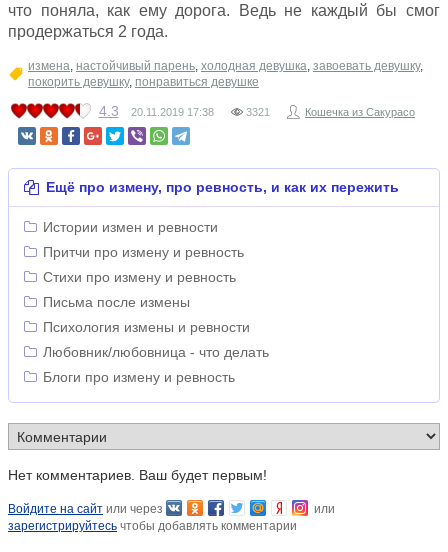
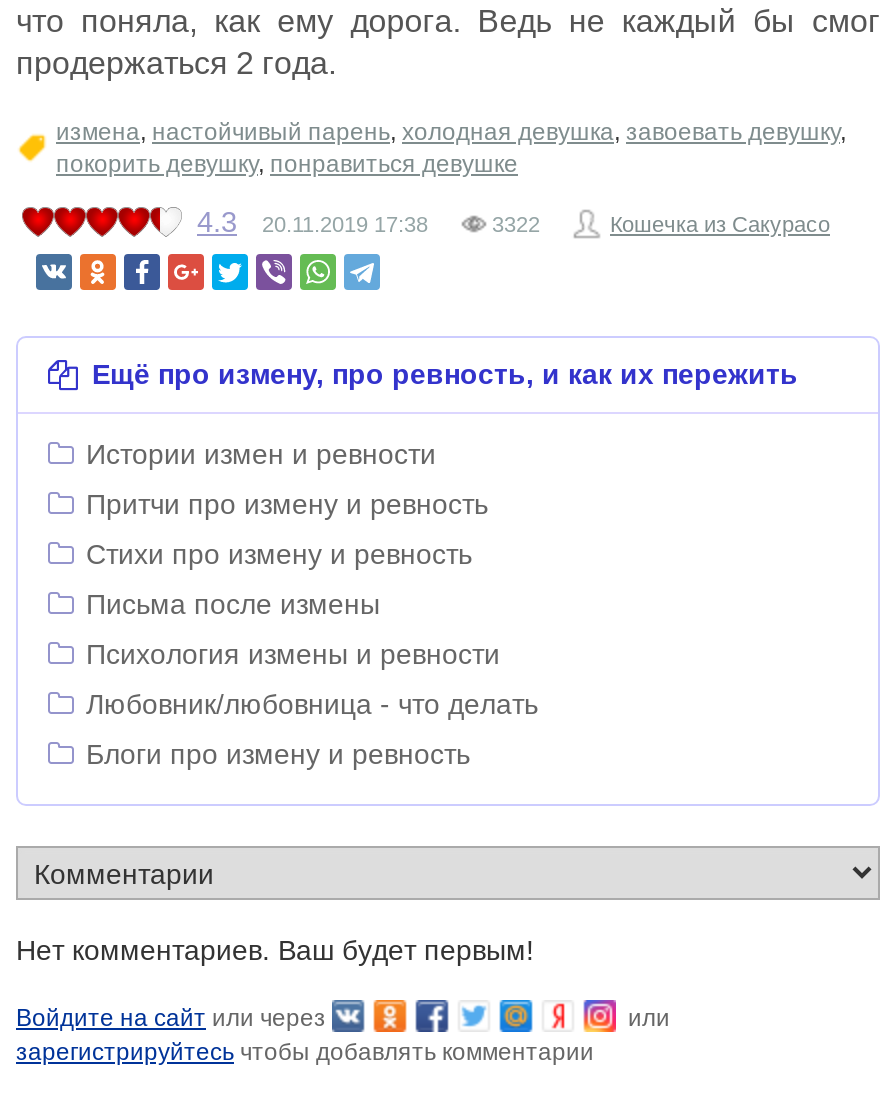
[246,106,270,118] 3321 -> [492,212,540,236] 3322

